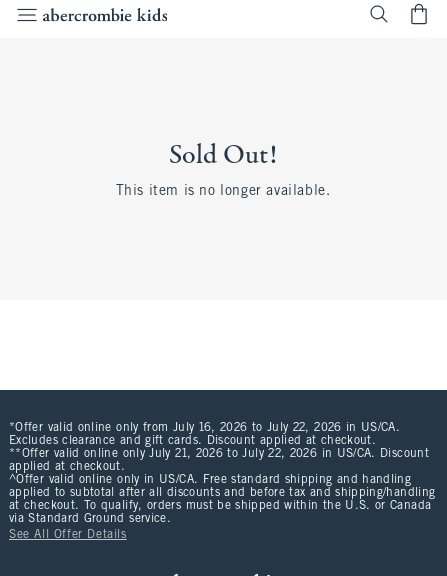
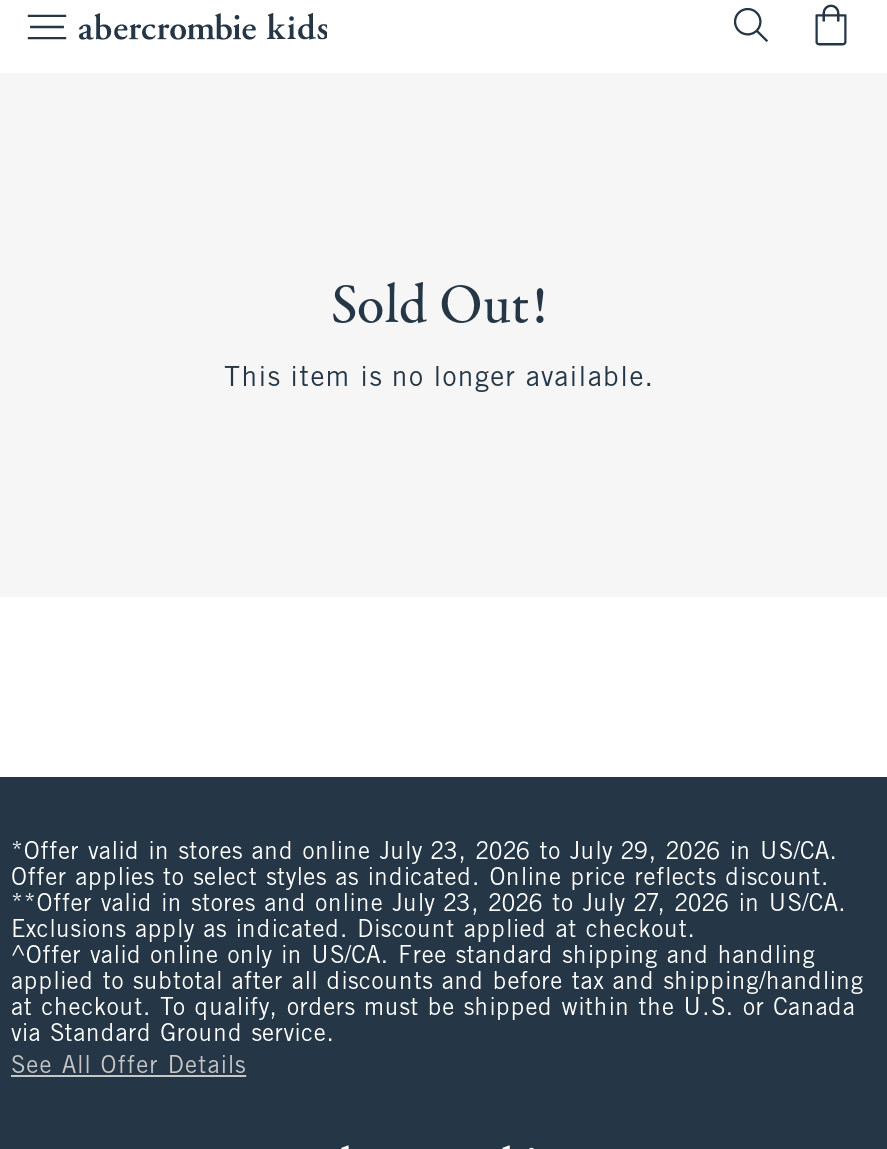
[9,422,429,473] *Offer valid online only from July 16, 2026 to July 22, 2026 in US/CA. | Excludes clearance and gift cards. Discount applied at checkout. | **Offer valid online only July 21, 2026 to July 22, 2026 in US/CA. Discount | applied at checkout. -> [11,841,847,943] *Offer valid in stores and online July 23, 2026 to July 29, 2026 in US/CA. | Offer applies to select styles as indicated. Online price reflects discount. | **Offer valid in stores and online July 23, 2026 to July 27, 2026 in US/CA. | Exclusions apply as indicated. Discount applied at checkout.

